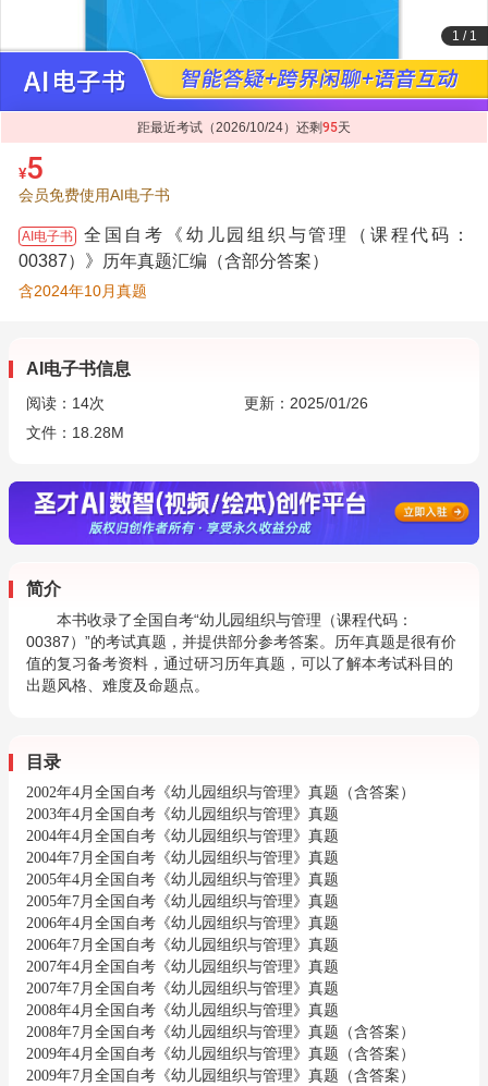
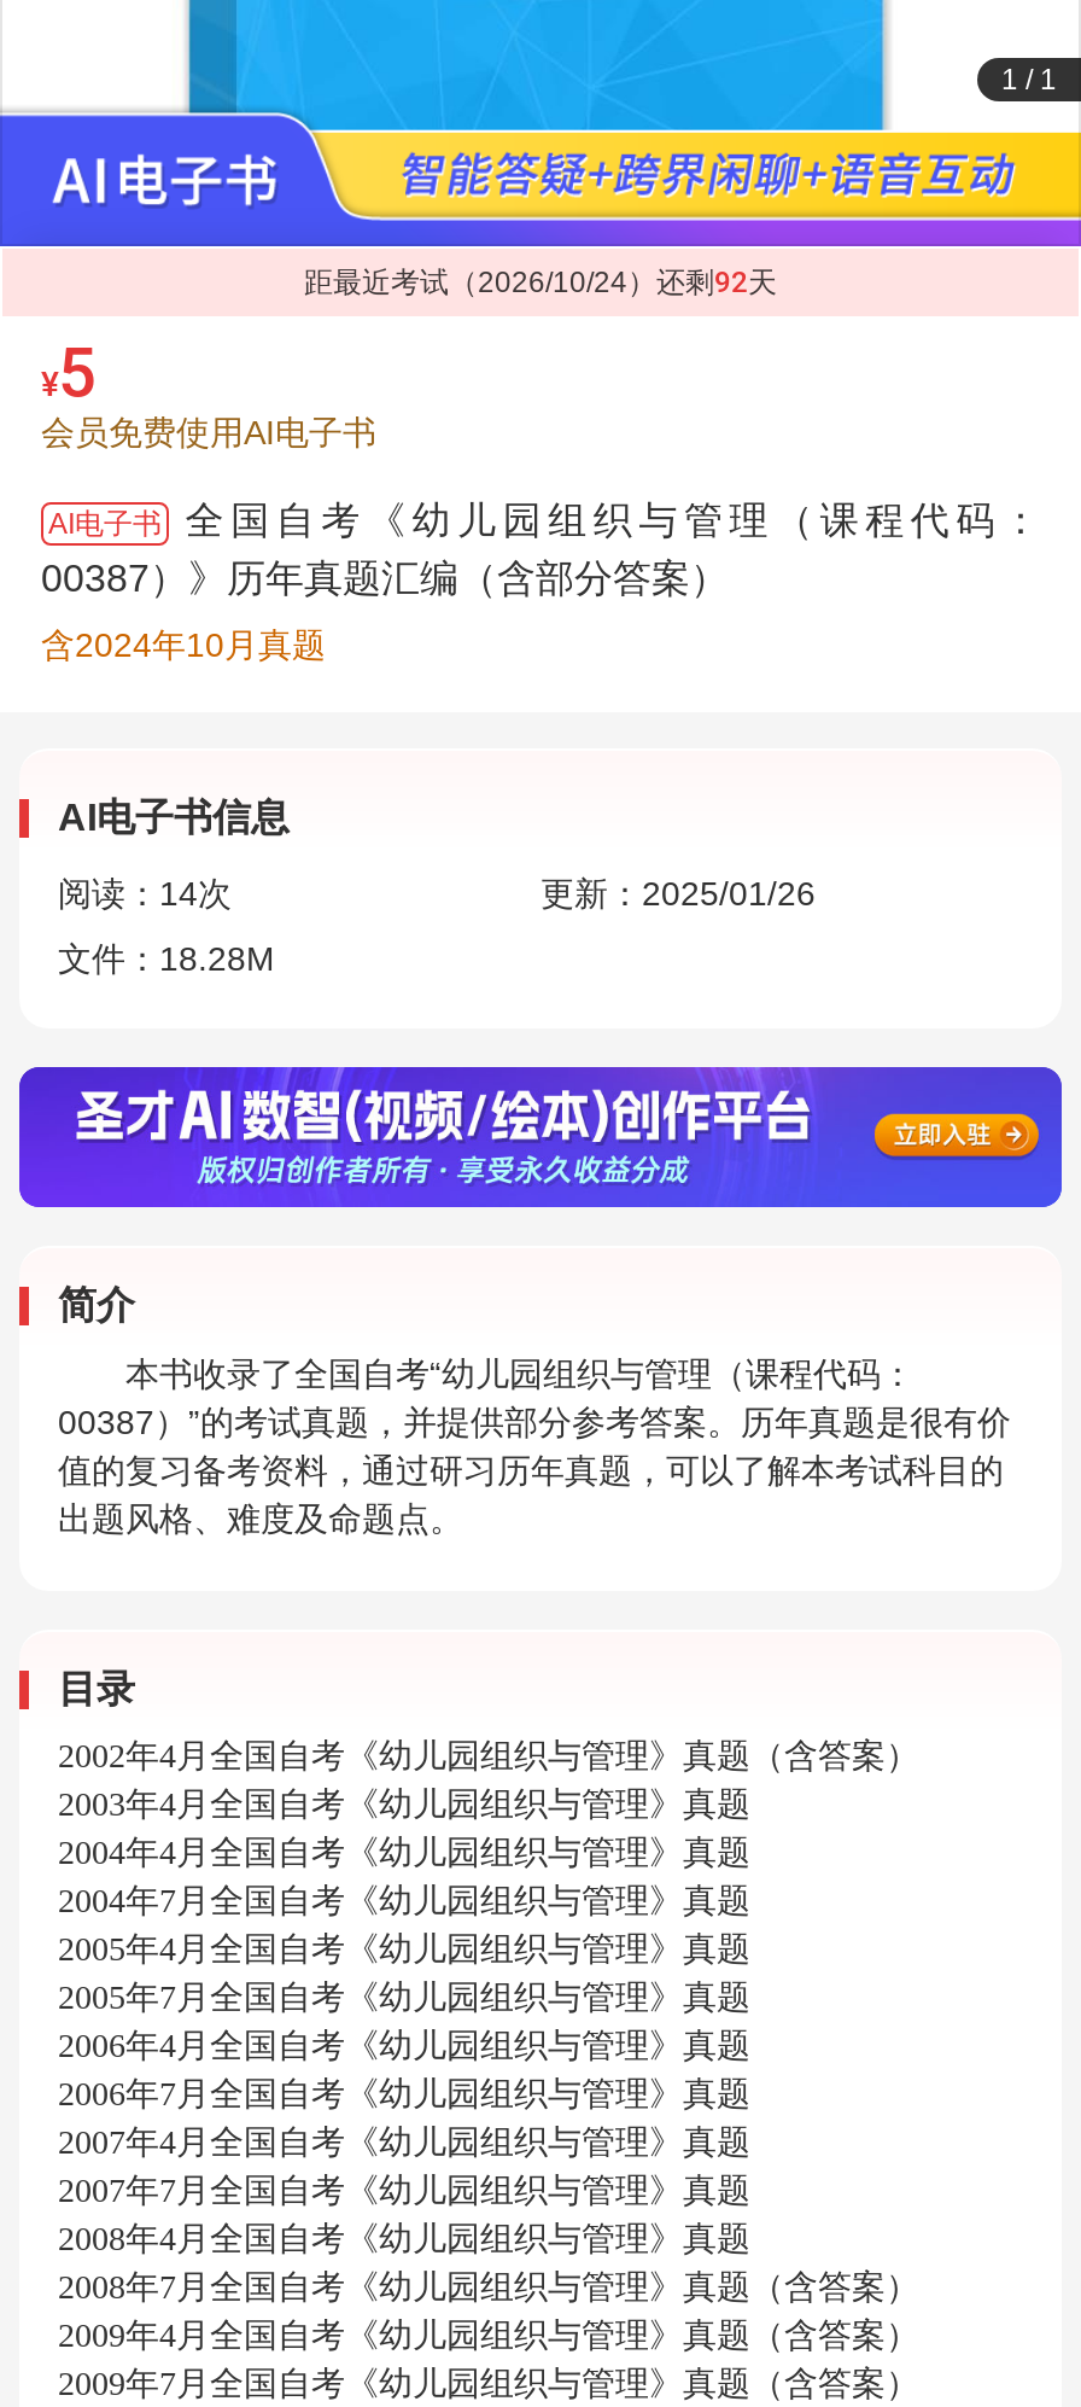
[137,120,351,135] 距最近考试（2026/10/24）还剩95天 -> [304,266,777,299] 距最近考试（2026/10/24）还剩92天

